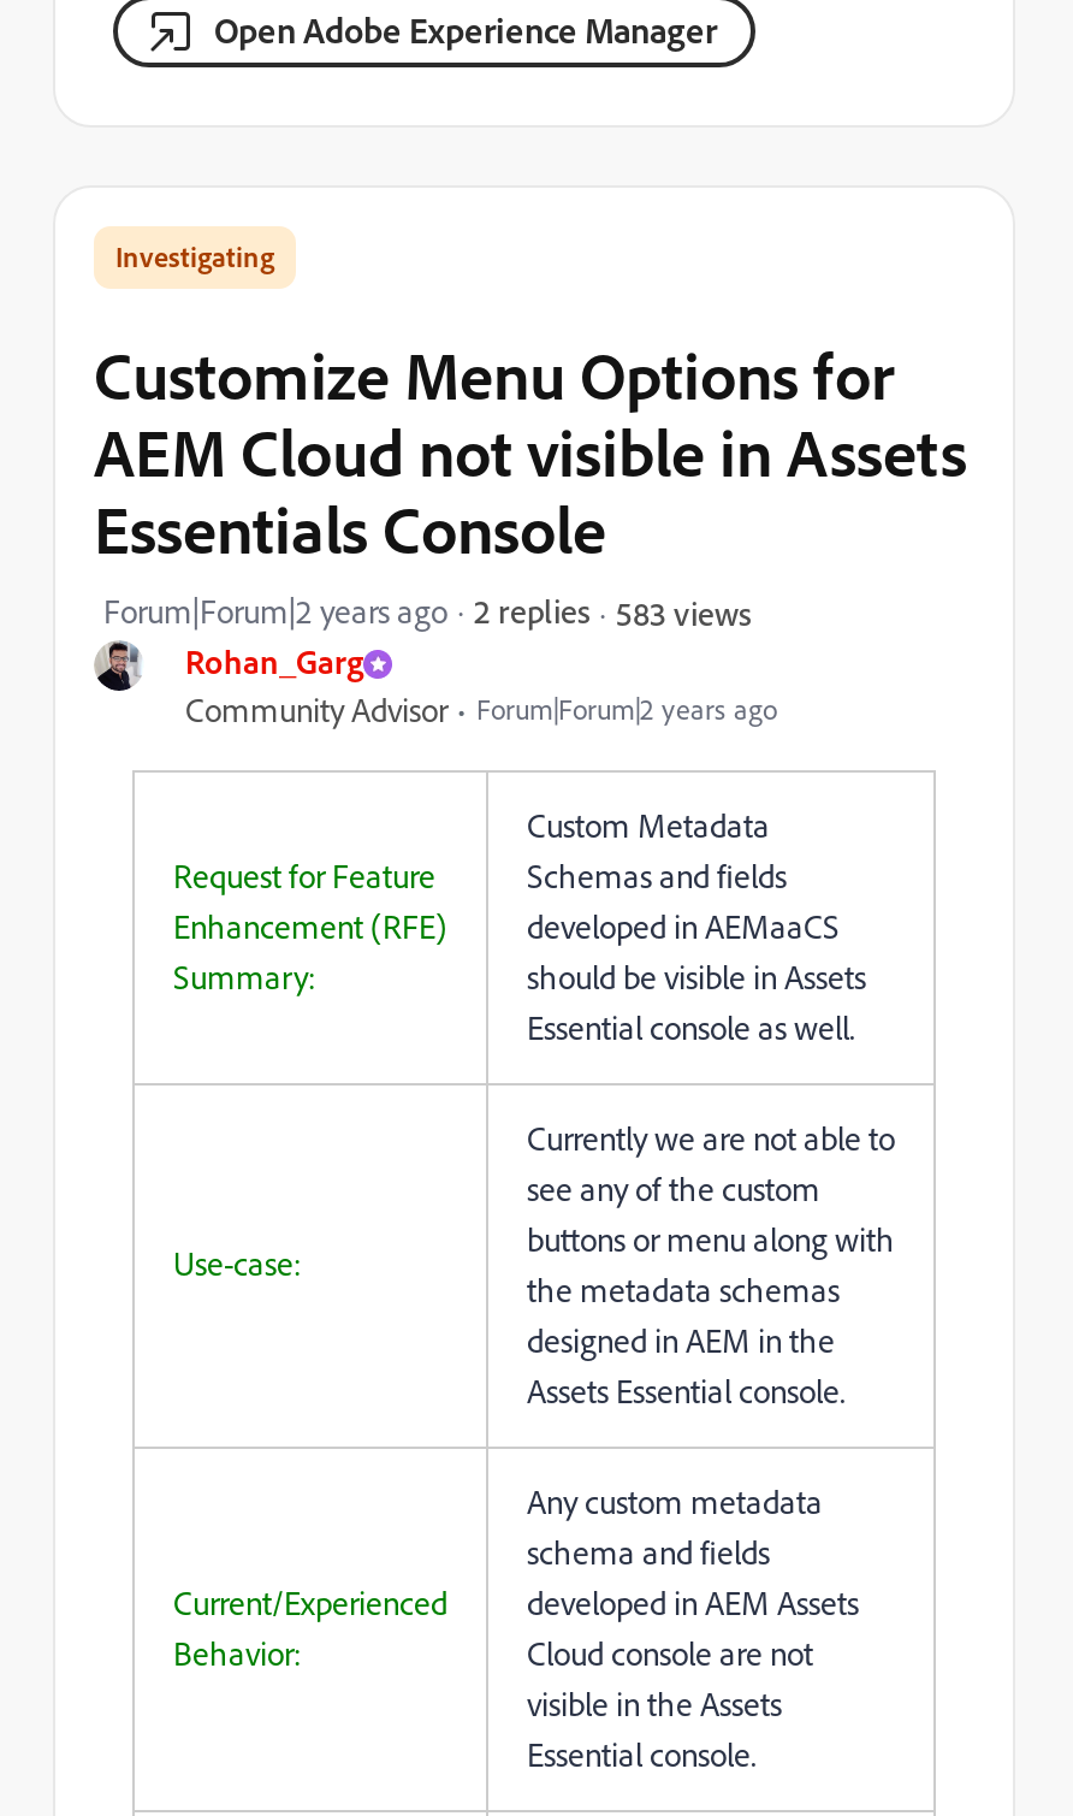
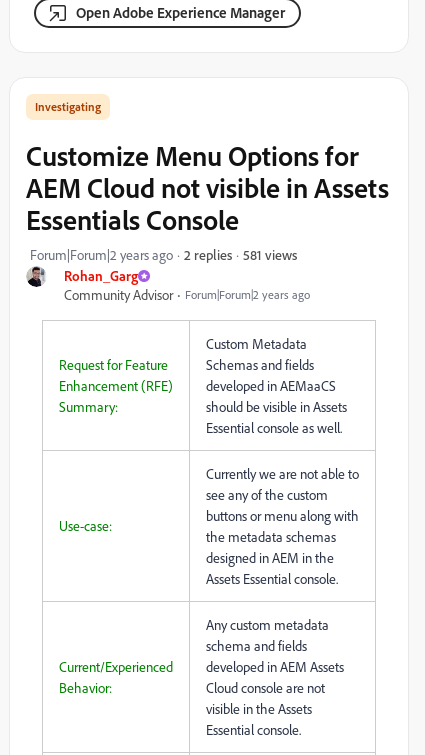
[616,591,751,632] 583 views -> [243,245,297,262] 581 views

